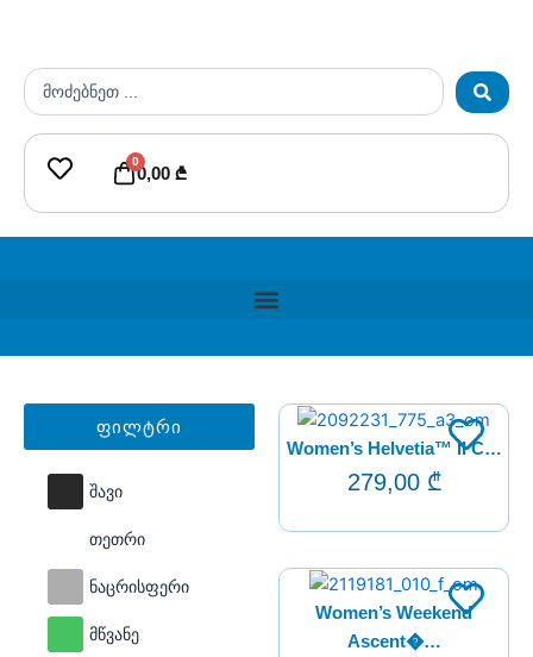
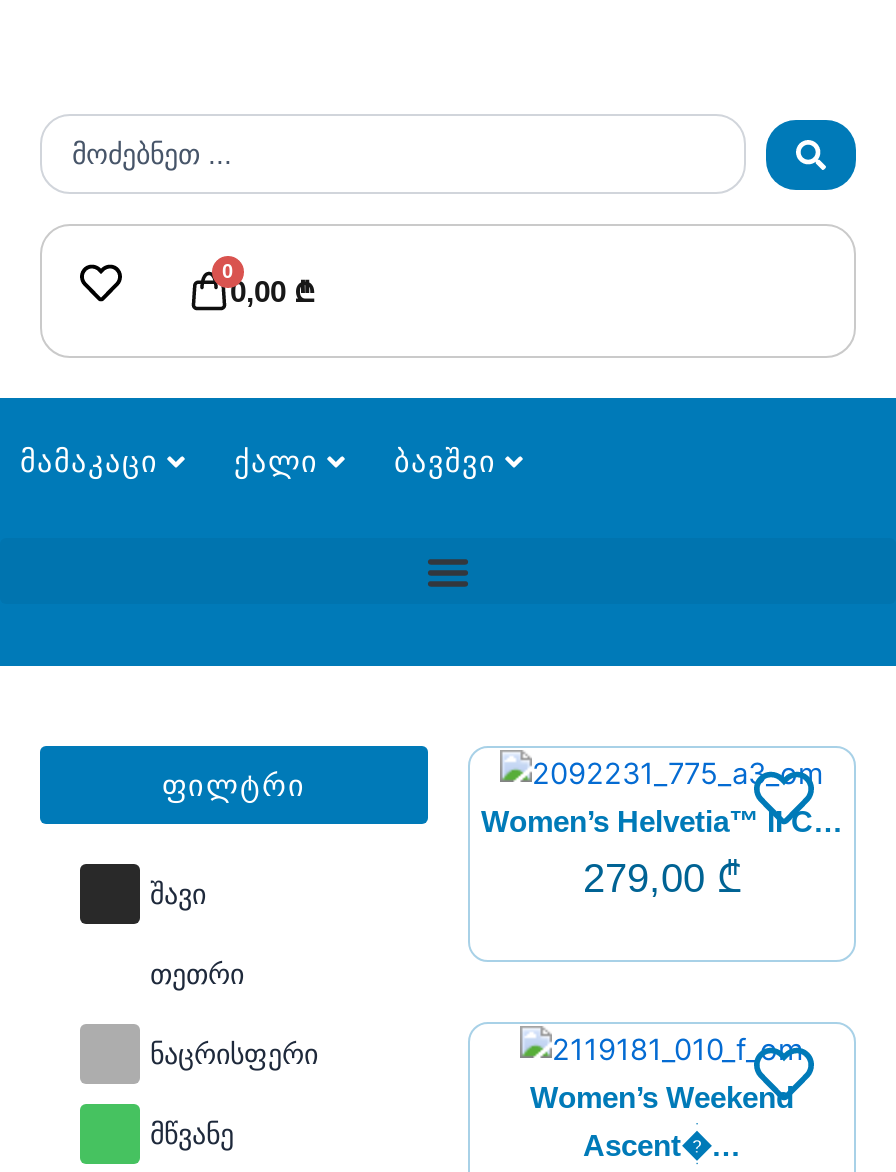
none -> [20,444,496,478] მამაკაცი | ქალი | ბავშვი

